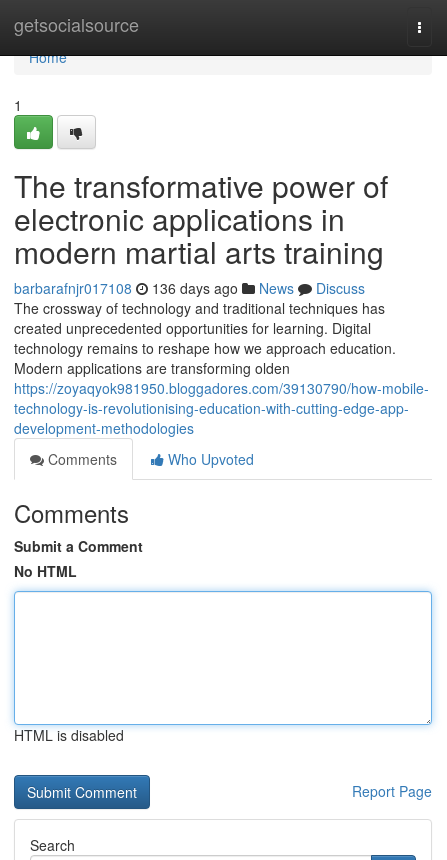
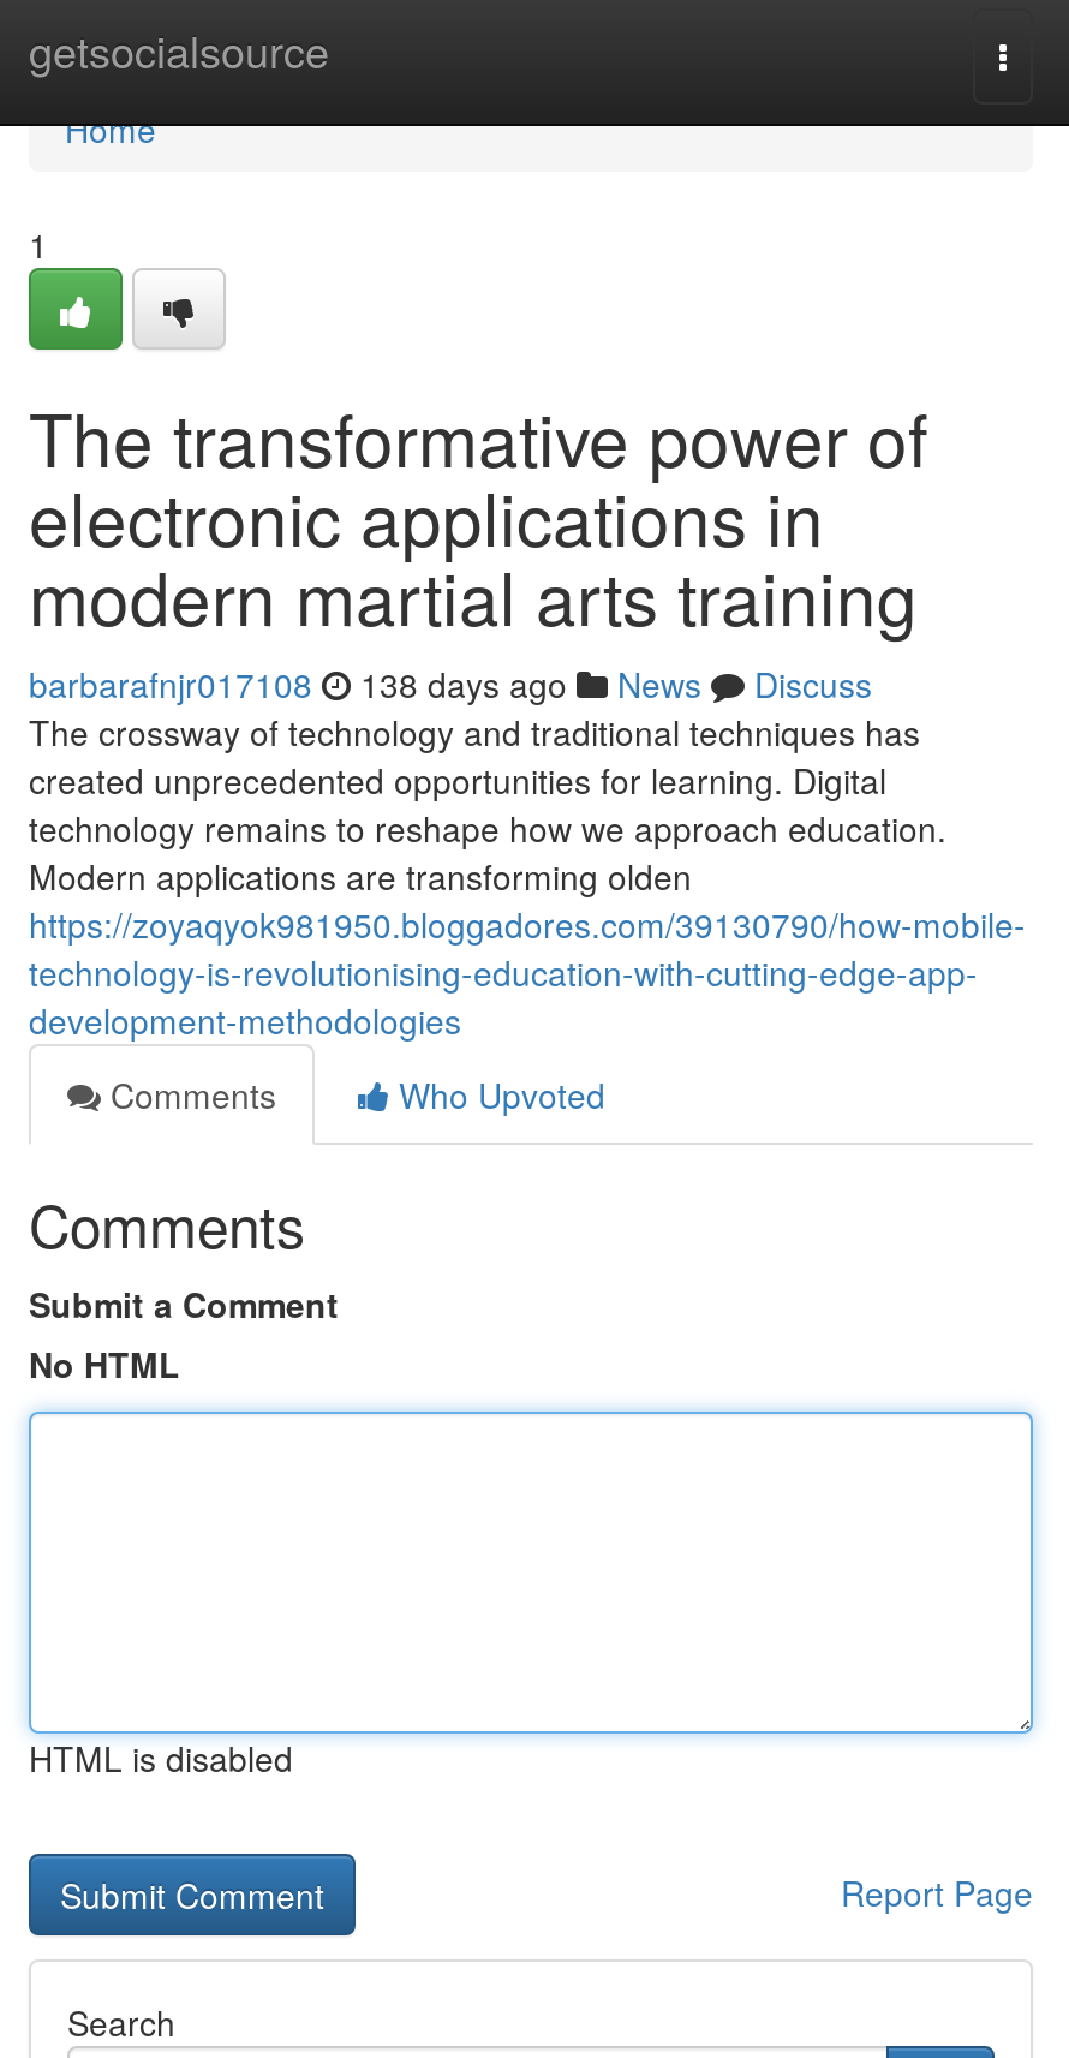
[14,278,365,298] barbarafnjr017108 136 days ago News Discuss -> [29,660,872,708] barbarafnjr017108 138 days ago News Discuss

